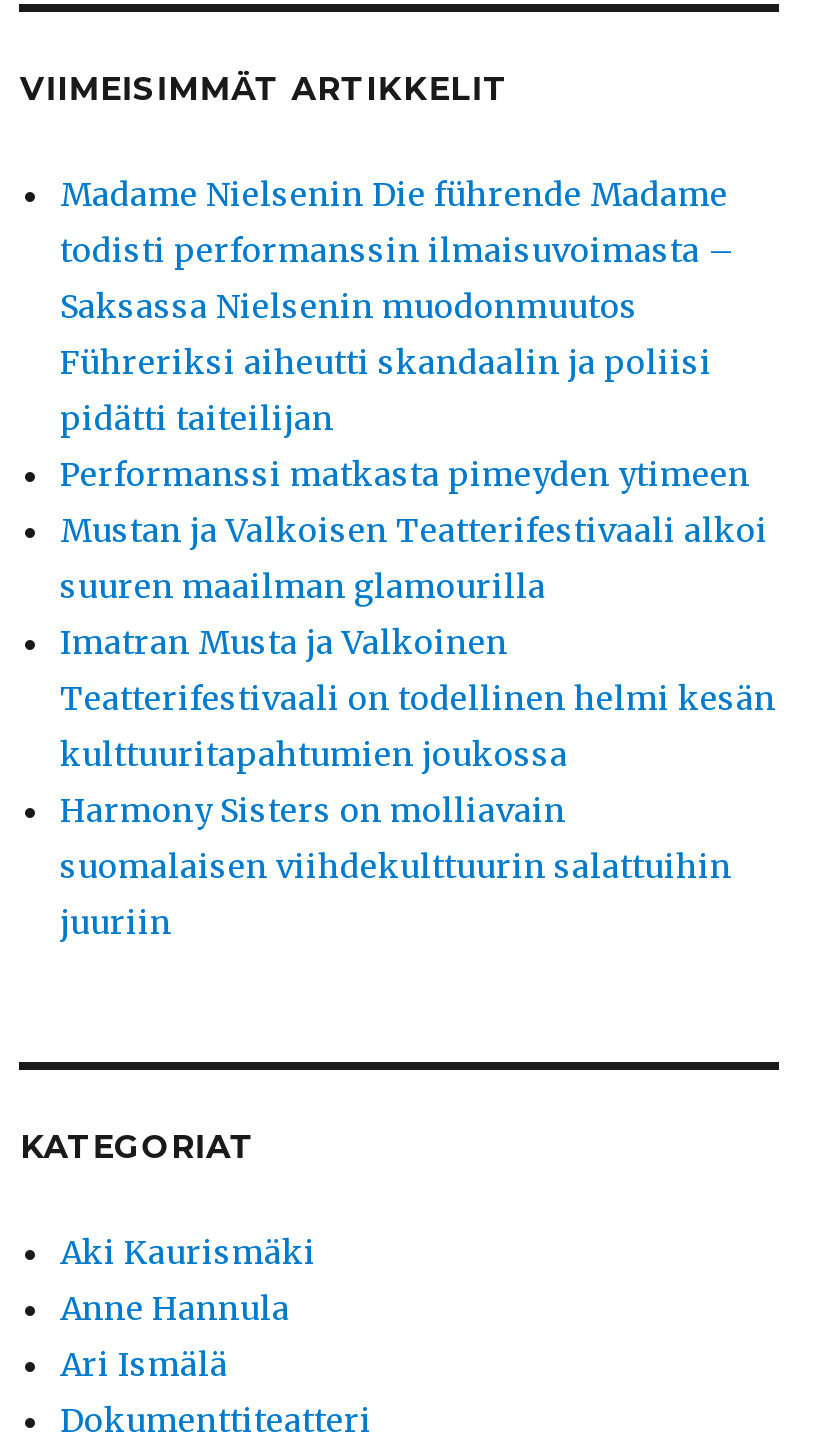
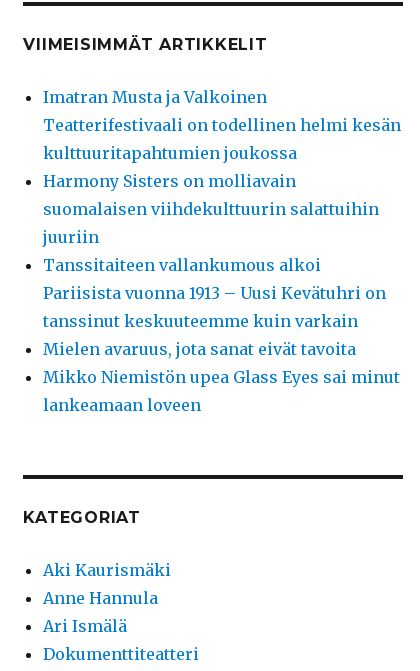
[60,174,768,606] Madame Nielsenin Die führende Madame | todisti performanssin ilmaisuvoimasta – | Saksassa Nielsenin muodonmuutos | Führeriksi aiheutti skandaalin ja poliisi | pidätti taiteilijan | Performanssi matkasta pimeyden ytimeen | Mustan ja Valkoisen Teatterifestivaali alkoi | suuren maailman glamourilla -> none
moved [60,622,776,942] -> [43,87,401,247]: Imatran Musta ja Valkoinen | Teatterifestivaali on todellinen helmi kesän | kulttuuritapahtumien joukossa | Harmony Sisters on molliavain | suomalaisen viihdekulttuurin salattuihin | juuriin
none -> [43,255,400,415] Tanssitaiteen vallankumous alkoi | Pariisista vuonna 1913 – Uusi Kevätuhri on | tanssinut keskuuteemme kuin varkain | Mielen avaruus, jota sanat eivät tavoita | Mikko Niemistön upea Glass Eyes sai minut | lankeamaan loveen

